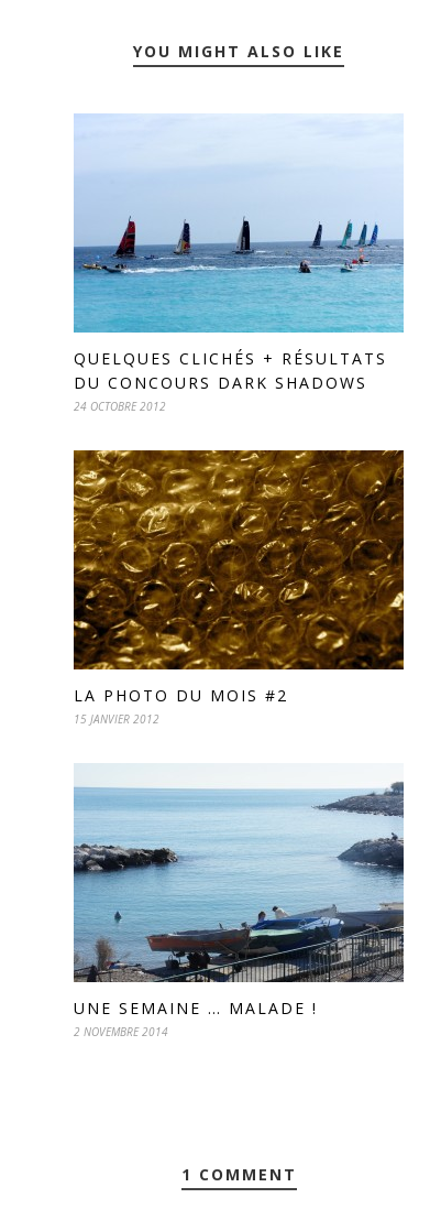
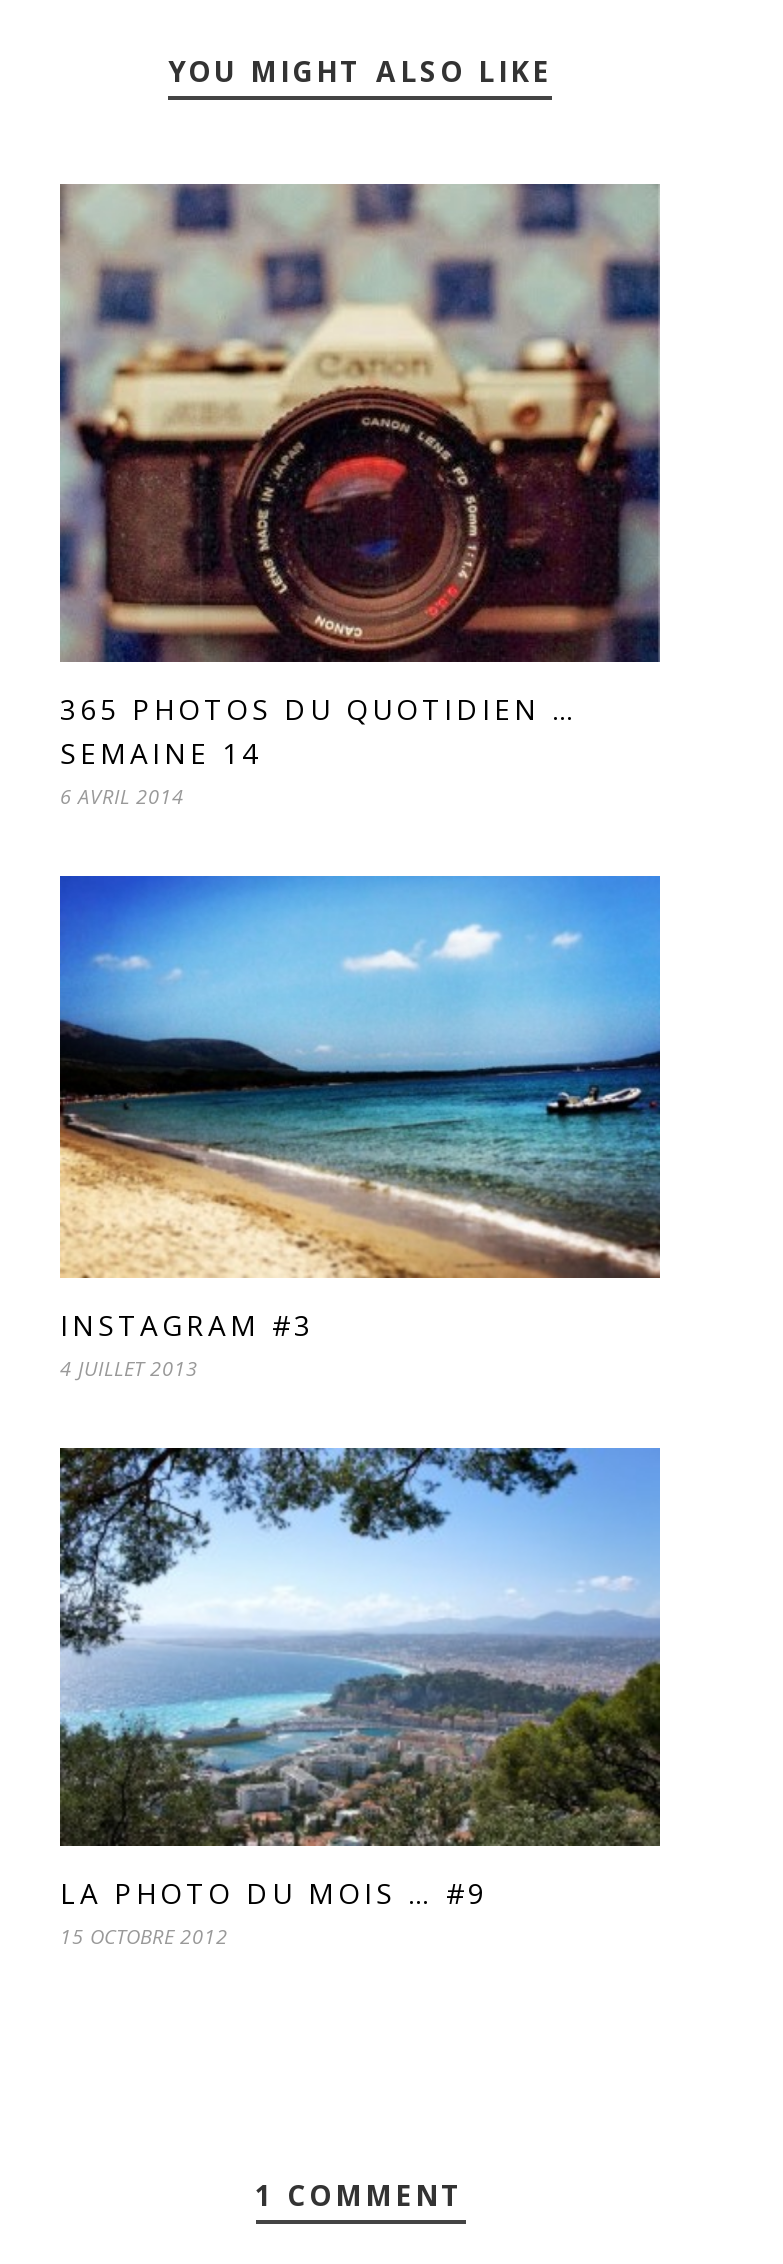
[74,113,404,334] [image] -> [58,182,662,596] [image]
[74,348,387,414] QUELQUES CLICHÉS + RÉSULTATS | DU CONCOURS DARK SHADOWS | 24 OCTOBRE 2012 -> [60,691,578,811] 365 PHOTOS DU QUOTIDIEN … | SEMAINE 14 | 6 AVRIL 2014
[73,449,405,727] [image] | LA PHOTO DU MOIS #2 | 15 JANVIER 2012 -> [58,874,662,1382] [image] | INSTAGRAM #3 | 4 JUILLET 2013
[74,781,405,1040] [image] | UNE SEMAINE … MALADE ! | 2 NOVEMBRE 2014 -> [58,1444,662,1950] [image] | LA PHOTO DU MOIS … #9 | 15 OCTOBRE 2012

